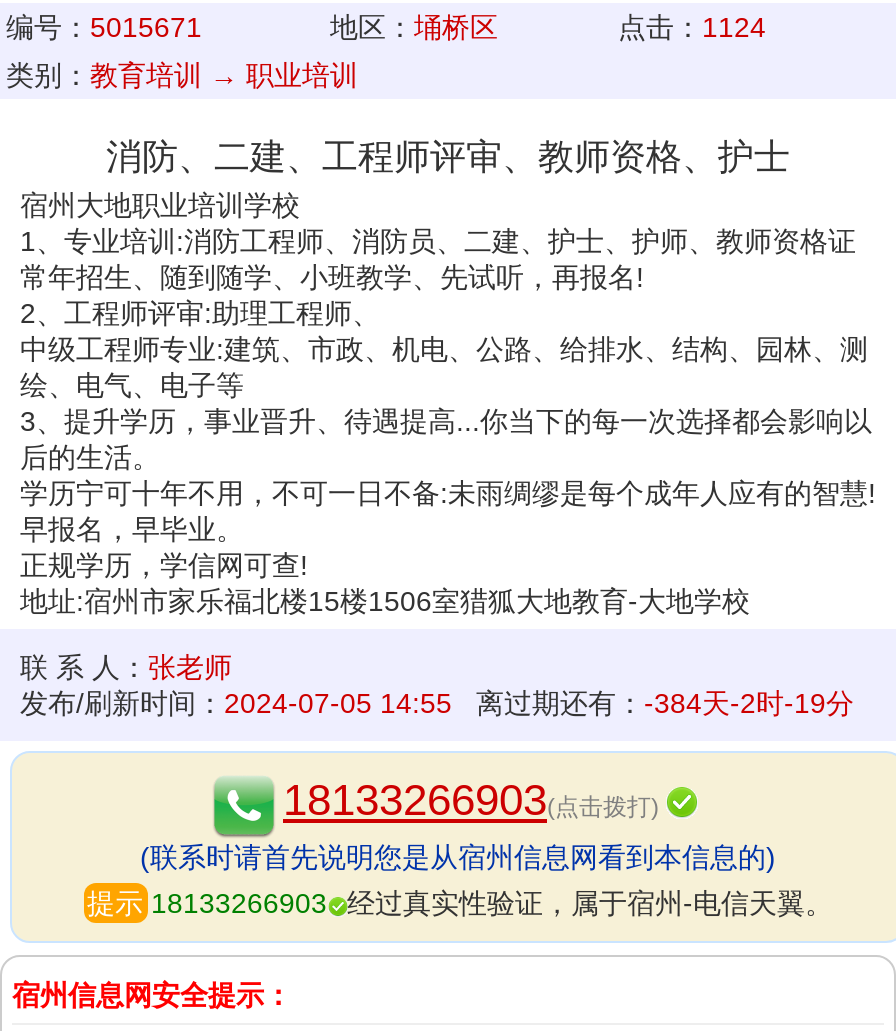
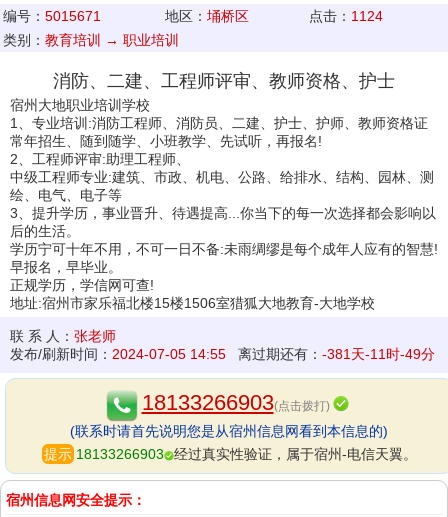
[476,687,854,719] 离过期还有：-384天-2时-19分 -> [238,346,435,362] 离过期还有：-381天-11时-49分

